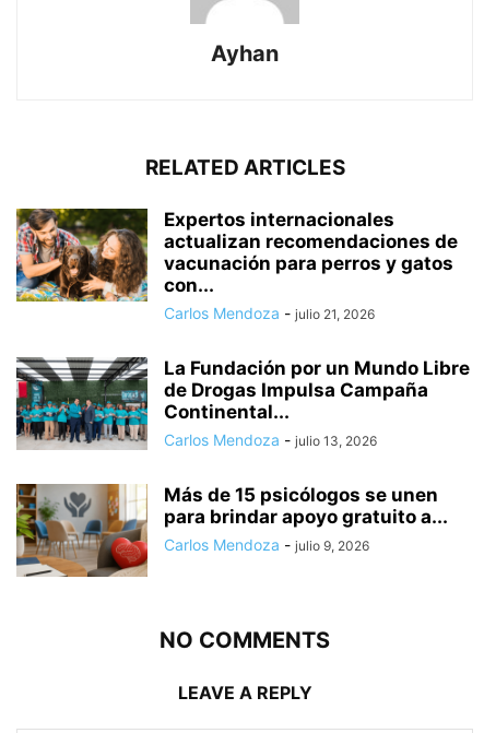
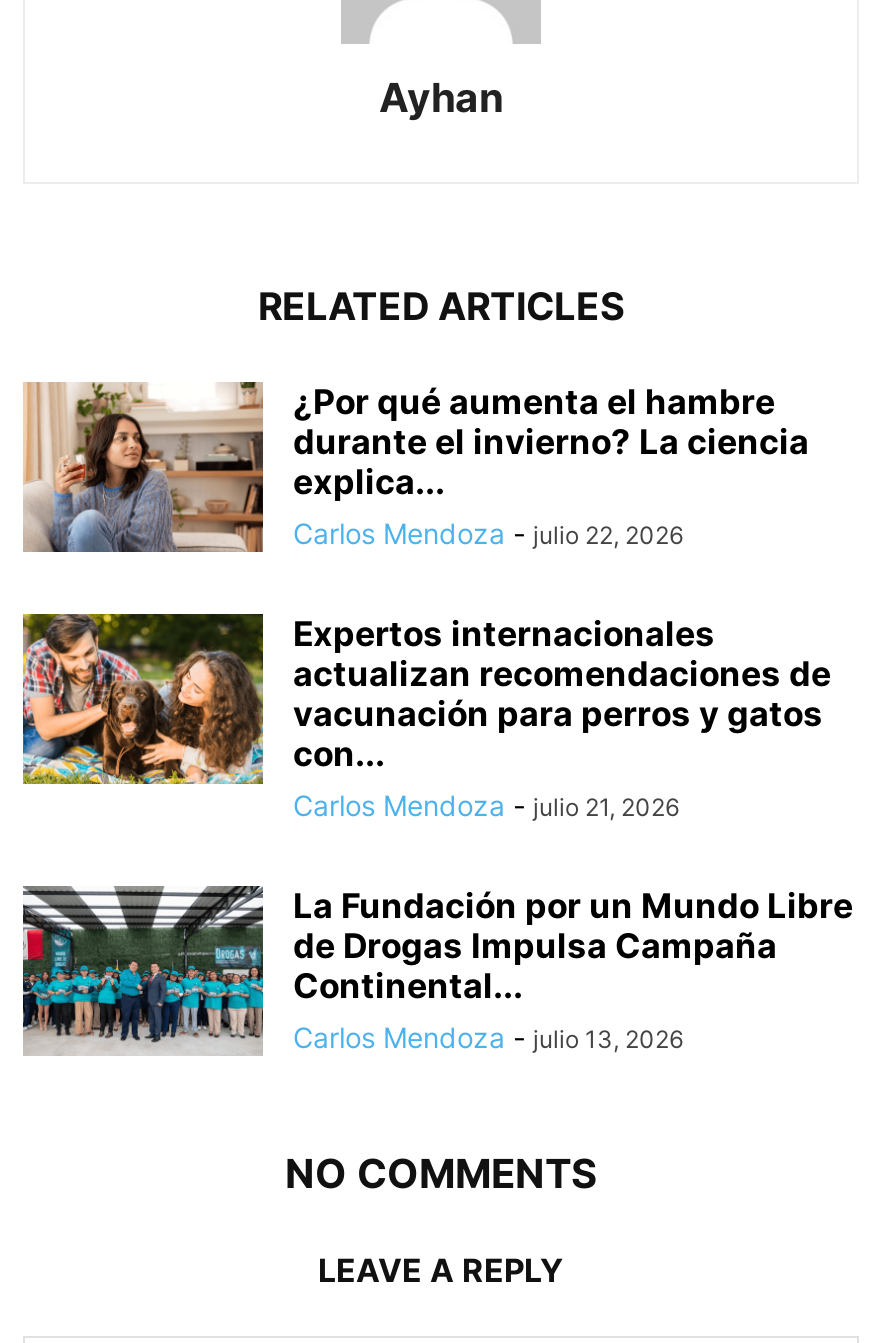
none -> [23,380,809,554] [image] | ¿Por qué aumenta el hambre | durante el invierno? La ciencia | explica... | Carlos Mendoza - julio 22, 2026
moved [14,206,470,449] -> [19,610,853,1054]: [image] | Expertos internacionales | actualizan recomendaciones de | ... | Continental... | Carlos Mendoza - julio 13, 2026
[15,483,448,578] [image] | Más de 15 psicólogos se unen | para brindar apoyo gratuito a... | Carlos Mendoza - julio 9, 2026 -> none

